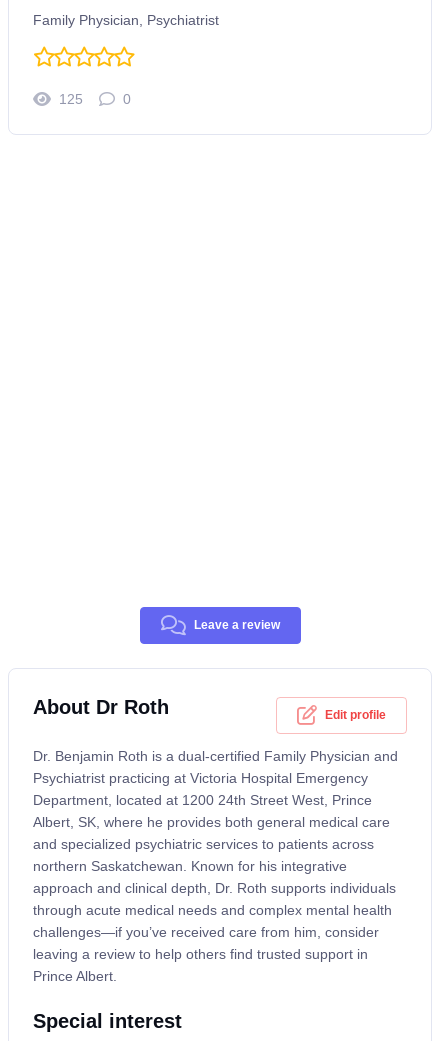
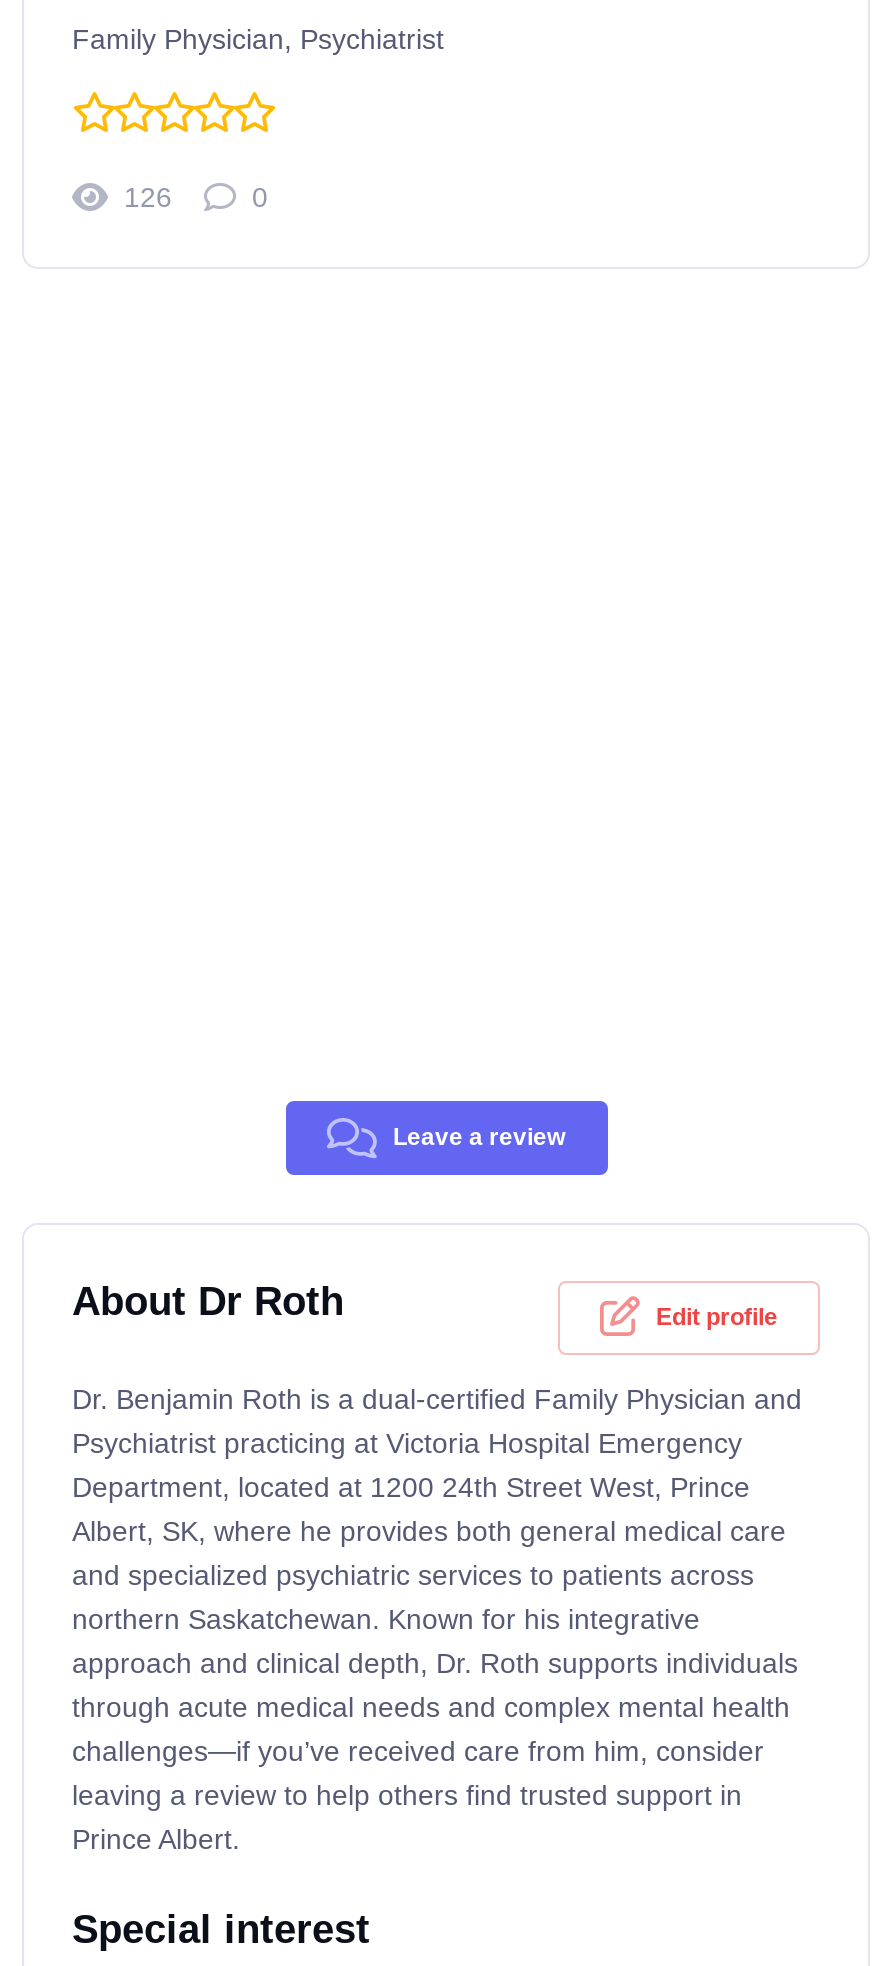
[59,91,83,107] 125 -> [124,181,172,213] 126

